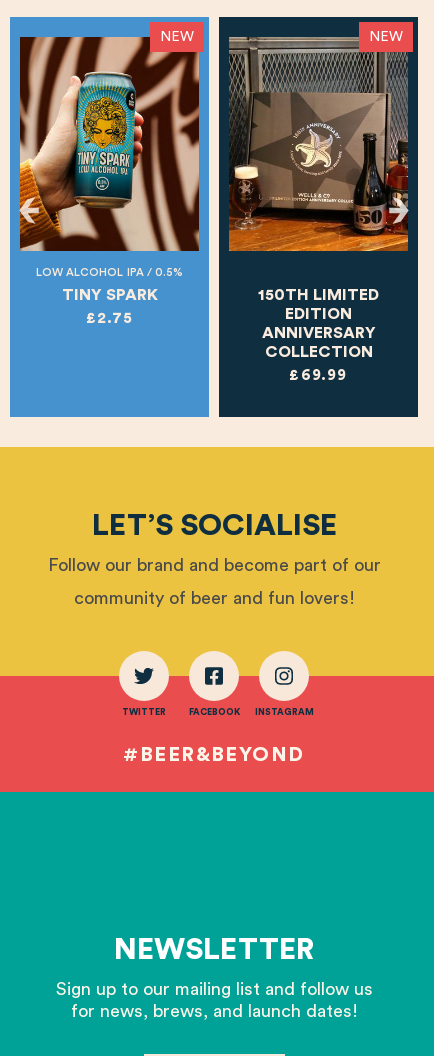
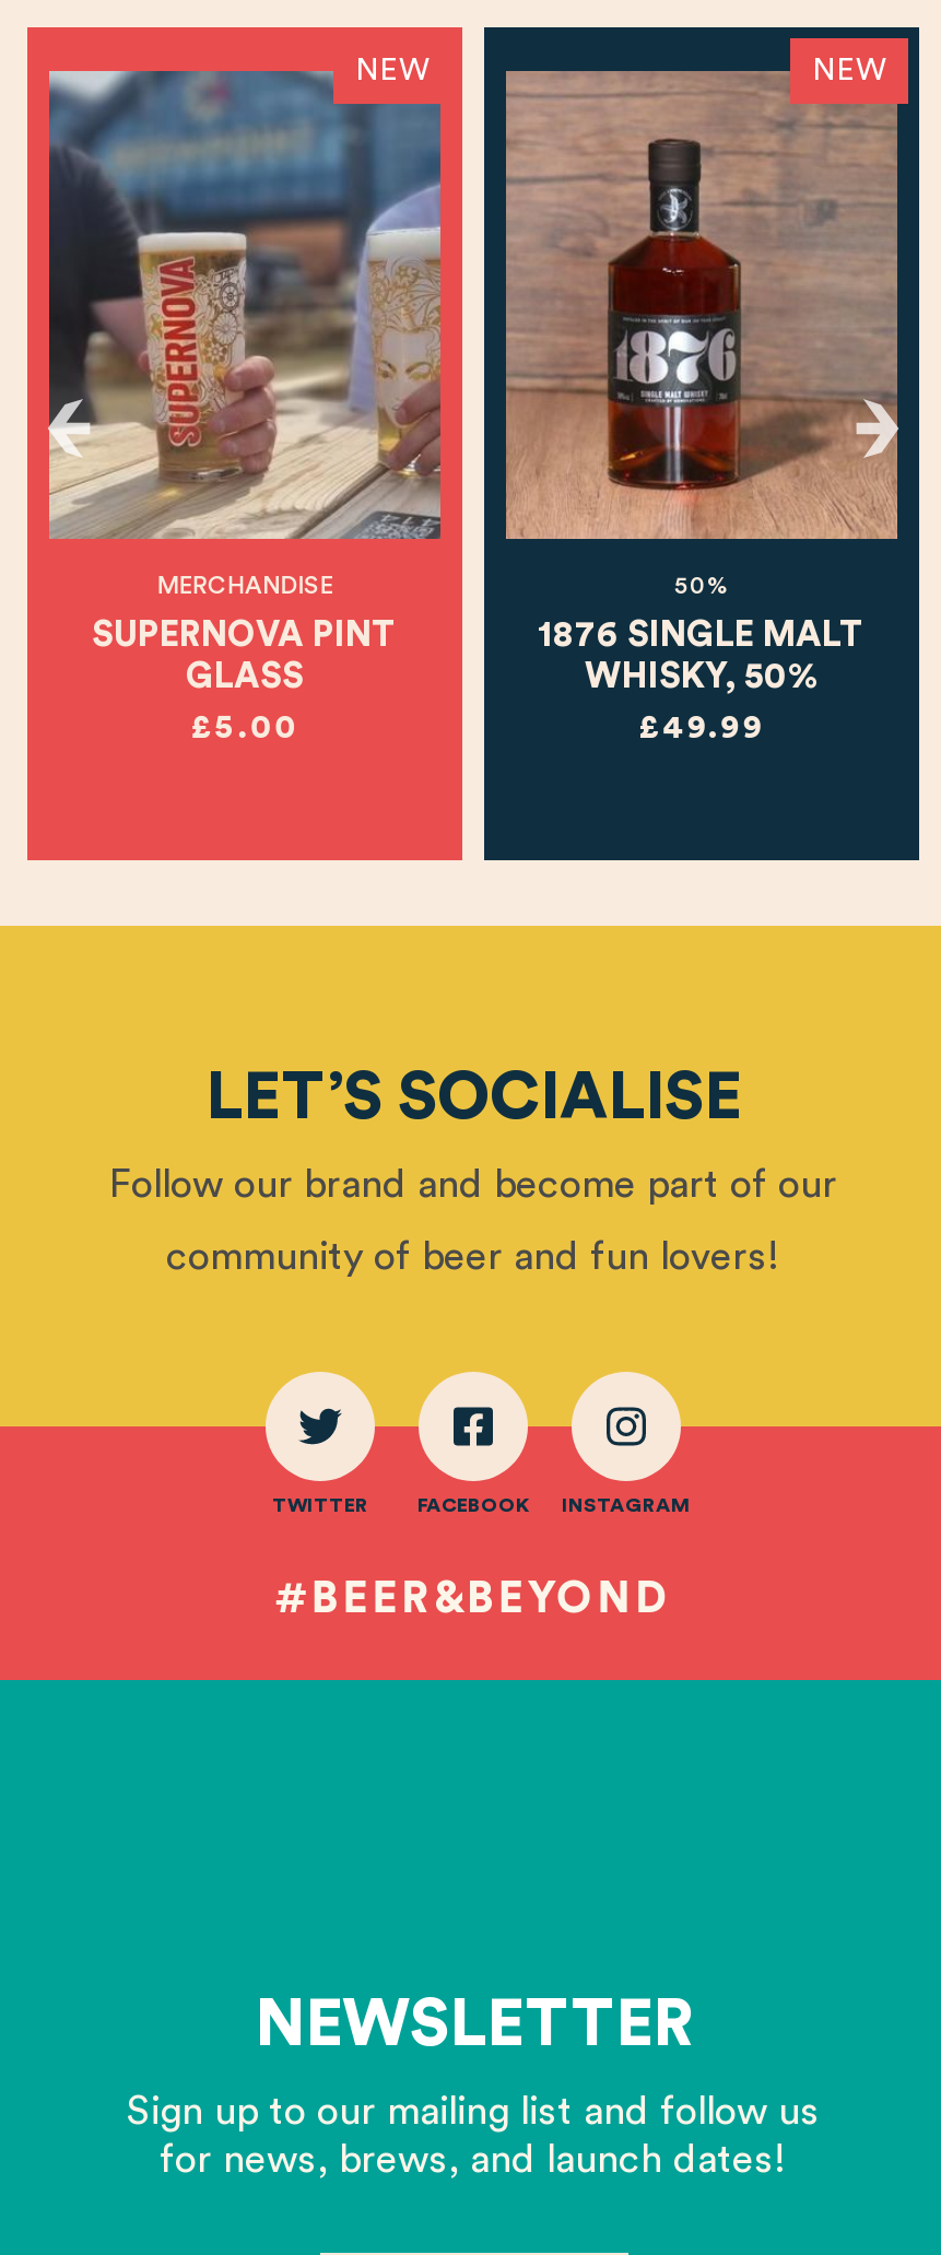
[9,16,210,418] [image] | LOW ALCOHOL IPA / 0.5% -> [25,25,464,862] [image] | MERCHANDISE
[229,38,408,383] [image] | 150TH LIMITED | EDITION | ANNIVERSARY | COLLECTION | £69.99 -> [504,73,899,745] [image] | 50% | 1876 SINGLE MALT | WHISKY, 50% | £49.99
[61,287,157,303] TINY SPARK -> [92,618,398,695] SUPERNOVA PINT | GLASS
[86,311,133,326] £2.75 -> [190,712,299,745] £5.00

